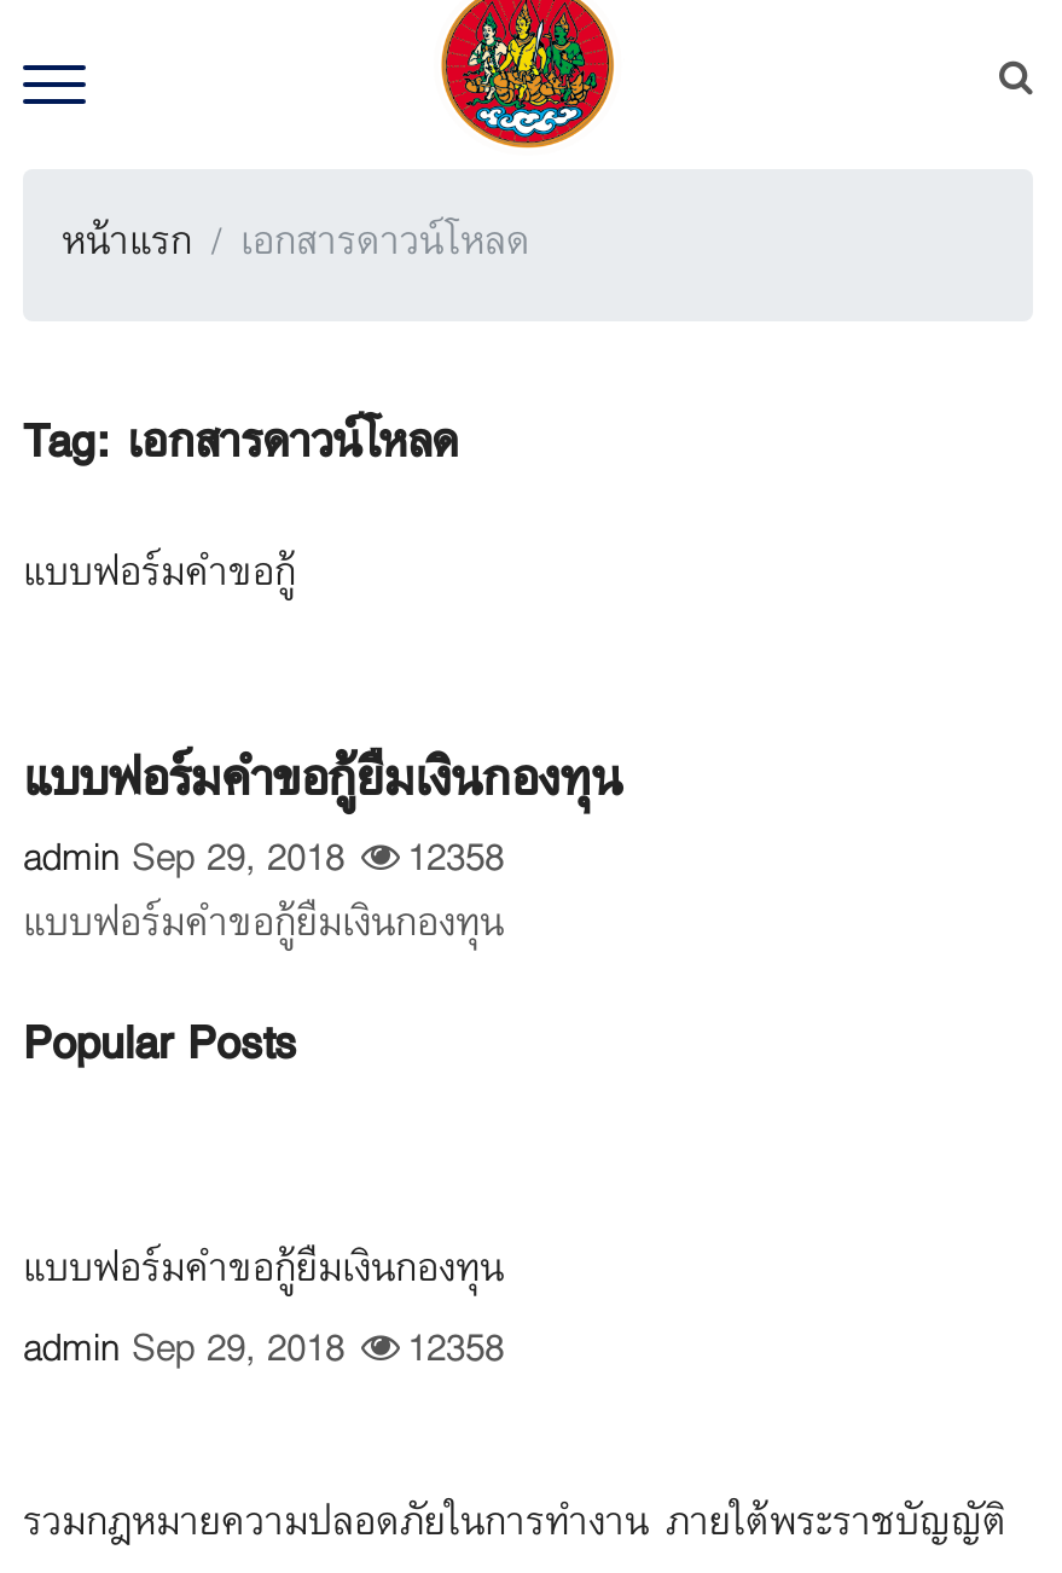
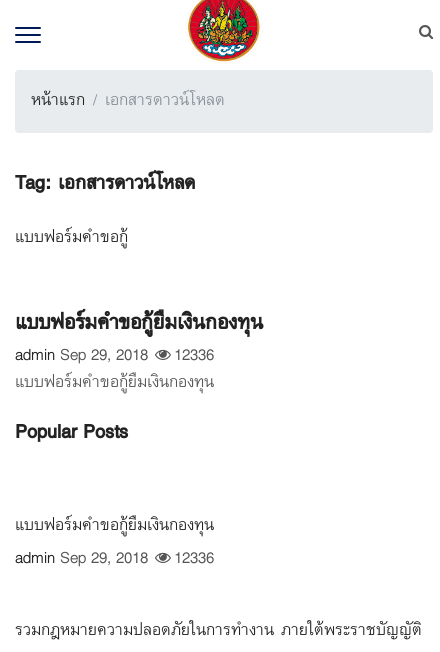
[23,824,504,896] admin Sep 29, 2018 12358 -> [15,341,214,371] admin Sep 29, 2018 12336
[23,1314,504,1387] admin Sep 29, 2018 12358 -> [15,544,214,574] admin Sep 29, 2018 12336

